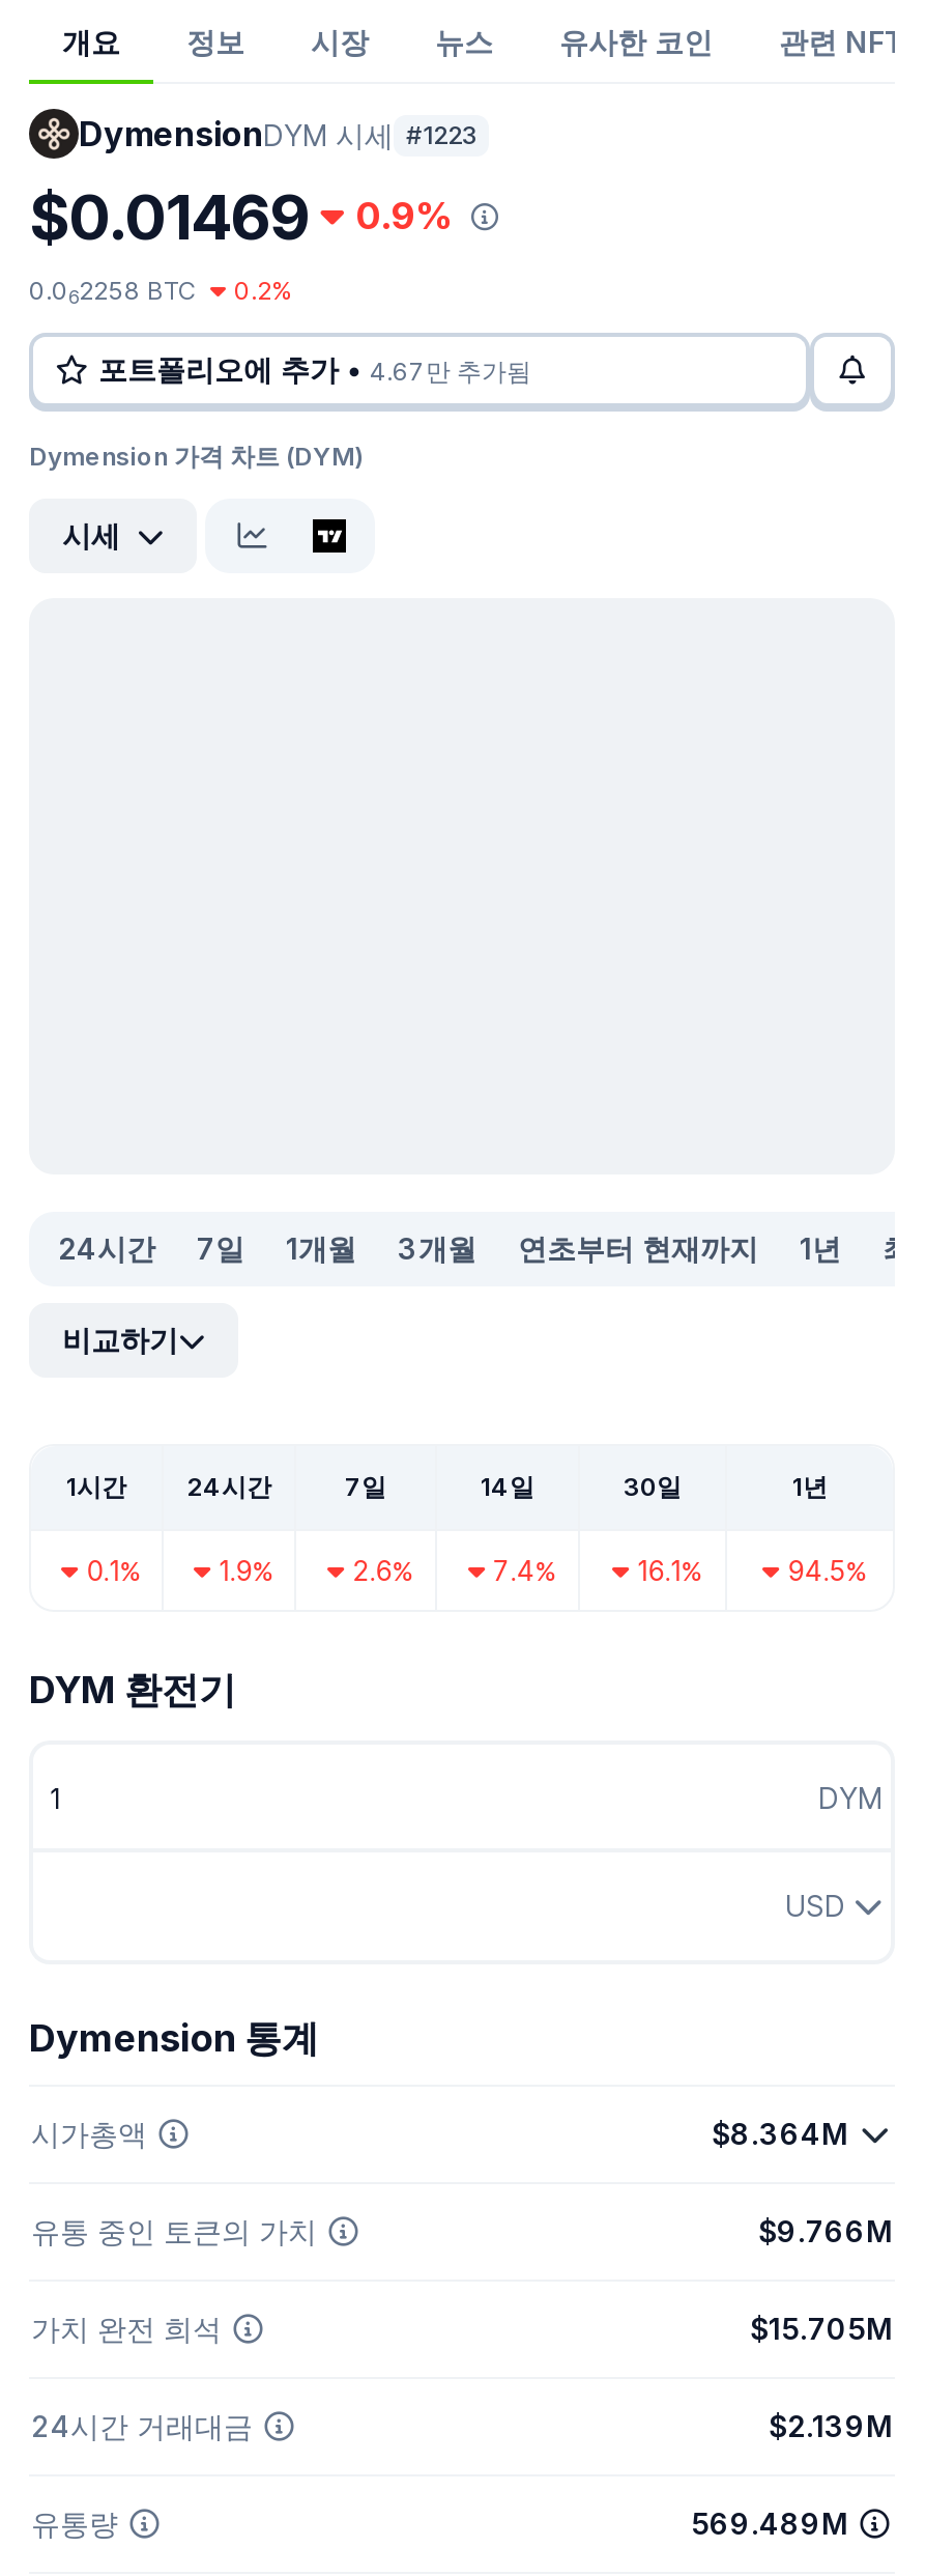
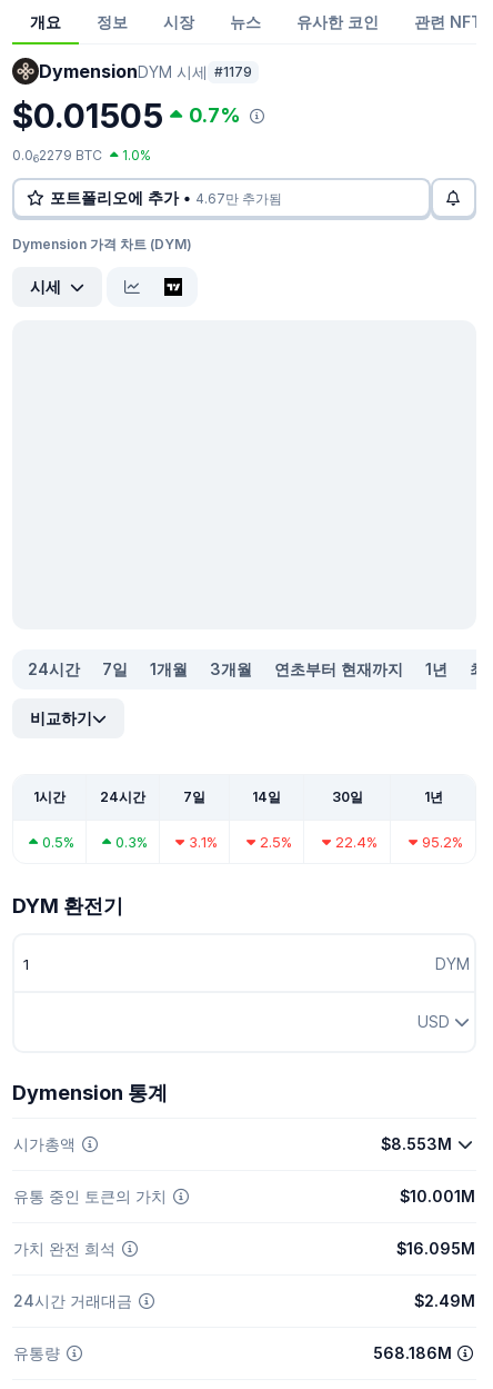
[79,113,476,154] DymensionDYM 시세 #1223 -> [39,60,252,82] DymensionDYM 시세 #1179
[29,179,309,254] $0.01469 -> [12,96,163,136] $0.01505
[355,194,455,237] 0.9% -> [188,103,240,127] 0.7%
[29,275,197,308] 0.062258 BTC -> [12,147,102,165] 0.062279 BTC
[234,275,292,306] 0.2% -> [122,147,151,163] 1.0%
[86,1554,140,1587] 0.1% -> [42,833,75,851] 0.5%
[219,1554,273,1587] 1.9% -> [116,833,148,851] 0.3%
[352,1554,412,1587] 2.6% -> [189,833,218,851] 3.1%
[493,1554,555,1587] 7.4% -> [259,833,292,851] 2.5%
[637,1554,701,1587] 16.1% -> [335,833,377,851] 22.4%
[787,1554,866,1587] 94.5% -> [421,833,463,851] 95.2%
[712,2116,848,2151] $8.364M -> [380,1134,451,1153] $8.553M
[758,2213,893,2248] $9.766M -> [400,1187,475,1206] $10.001M
[750,2311,893,2346] $15.705M -> [396,1239,475,1258] $16.095M
[769,2408,893,2443] $2.139M -> [414,1291,475,1310] $2.49M
[691,2506,848,2541] 569.489M -> [373,1343,451,1362] 568.186M

